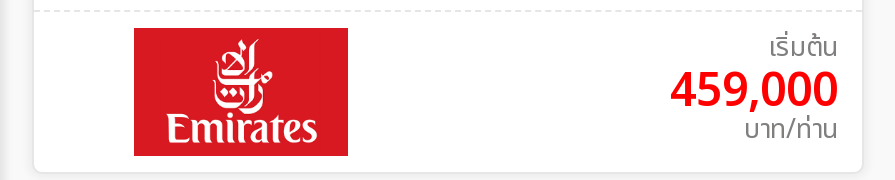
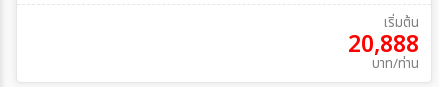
[132,26,350,158] [image] -> none
[670,58,838,126] 459,000 -> [348,28,419,62] 20,888

